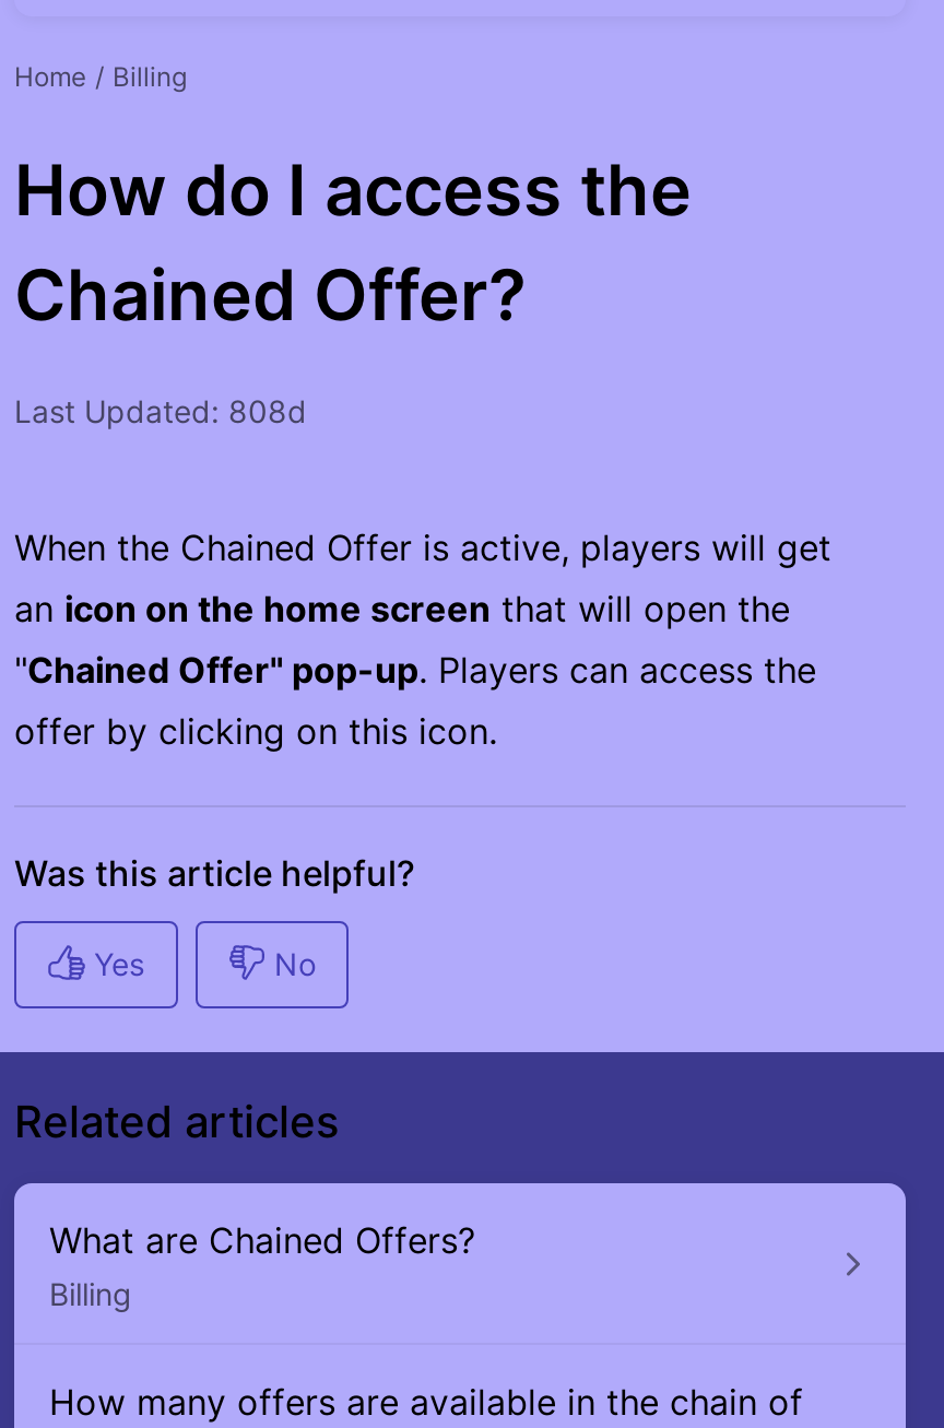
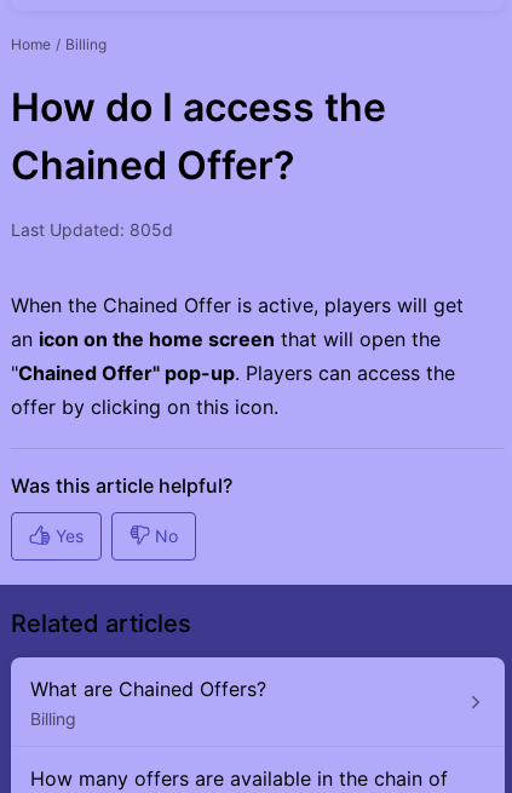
[14,392,307,429] Last Updated: 808d -> [11,219,173,240] Last Updated: 805d

